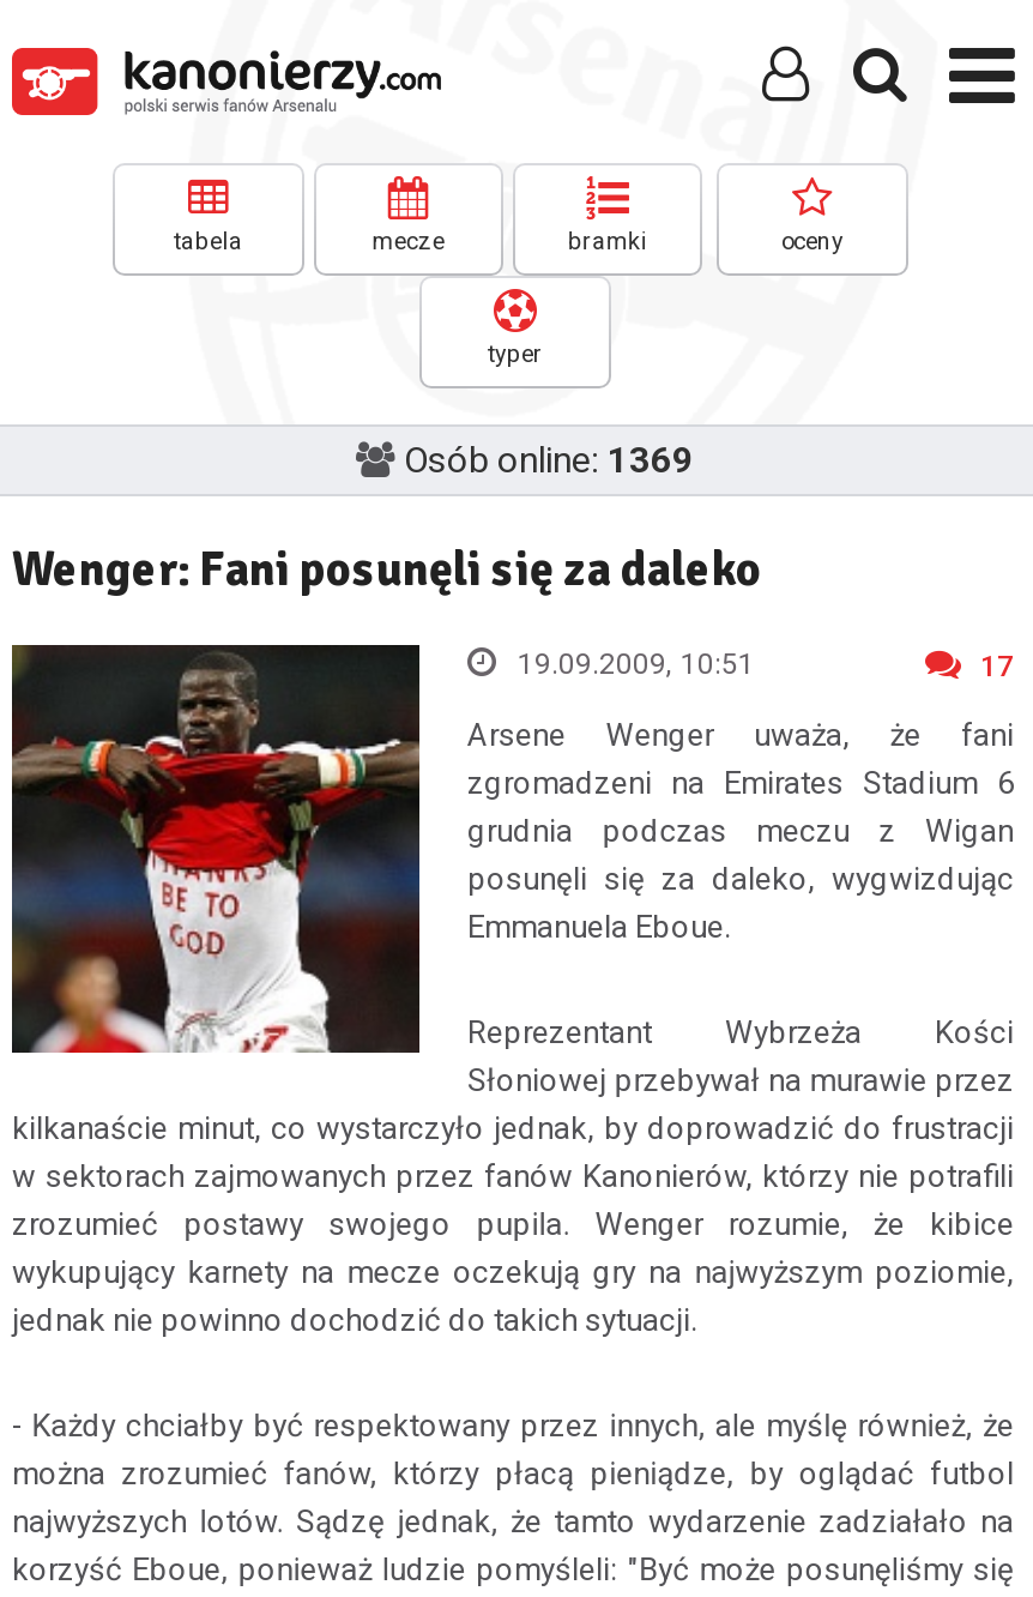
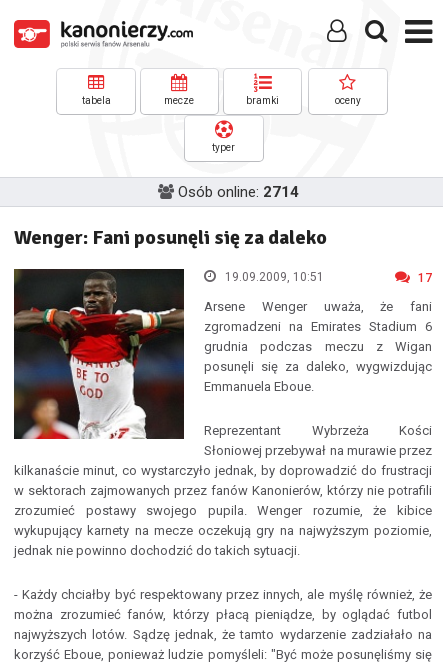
[404,439,694,482] Osób online: 1369 -> [177,183,298,201] Osób online: 2714

